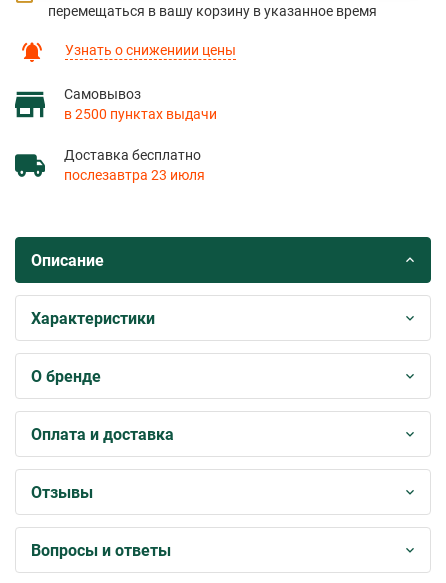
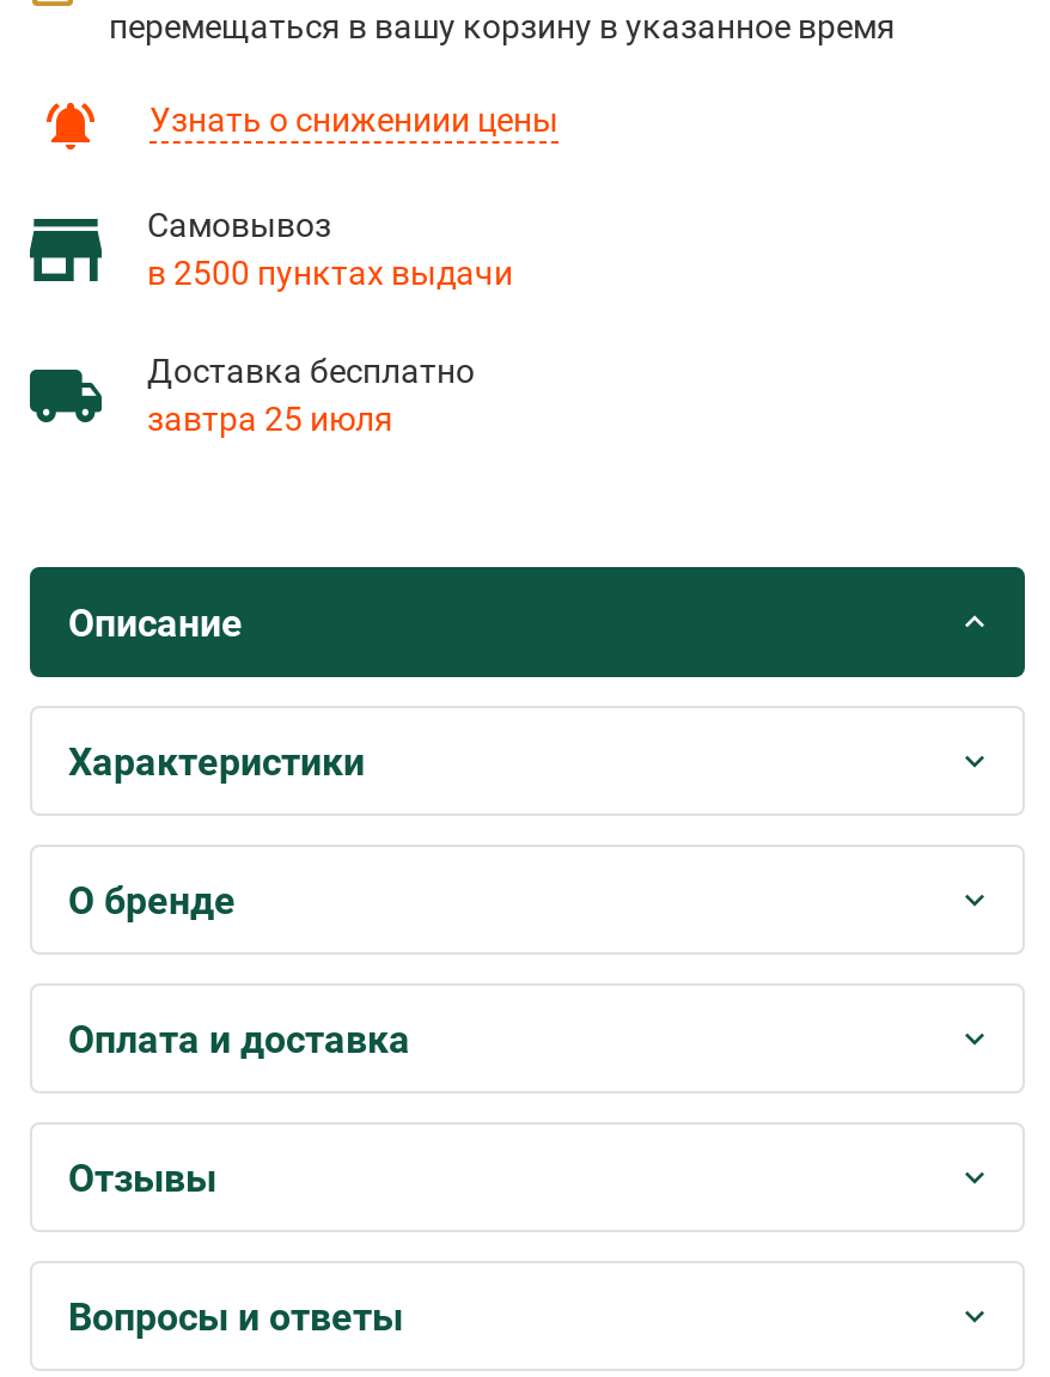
[64,167,205,183] послезавтра 23 июля -> [147,400,393,438] завтра 25 июля

